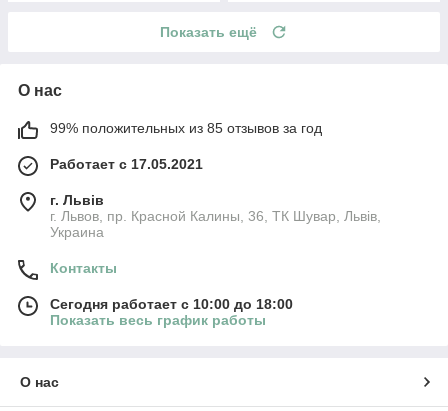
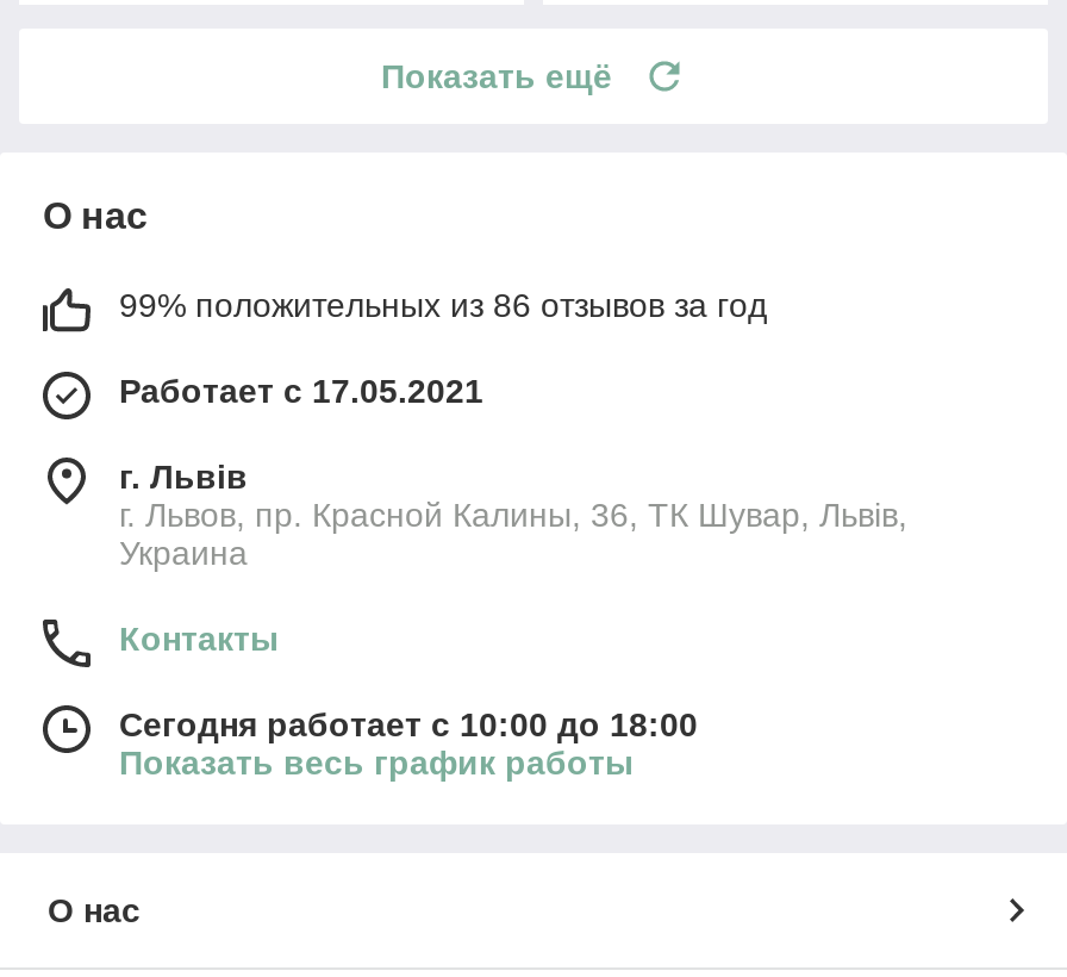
[50,120,322,136] 99% положительных из 85 отзывов за год -> [119,285,767,324] 99% положительных из 86 отзывов за год

